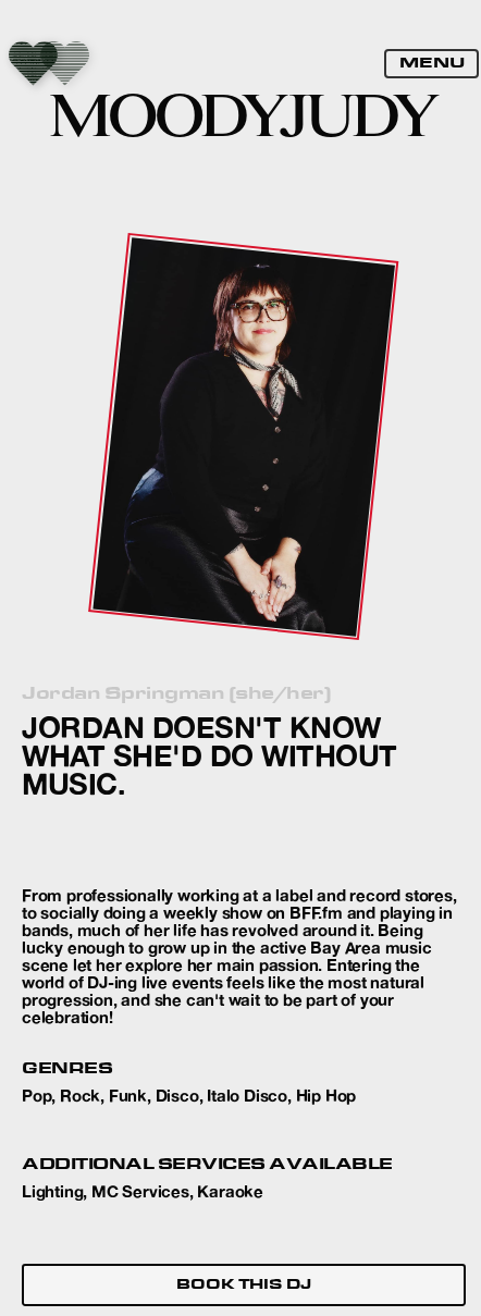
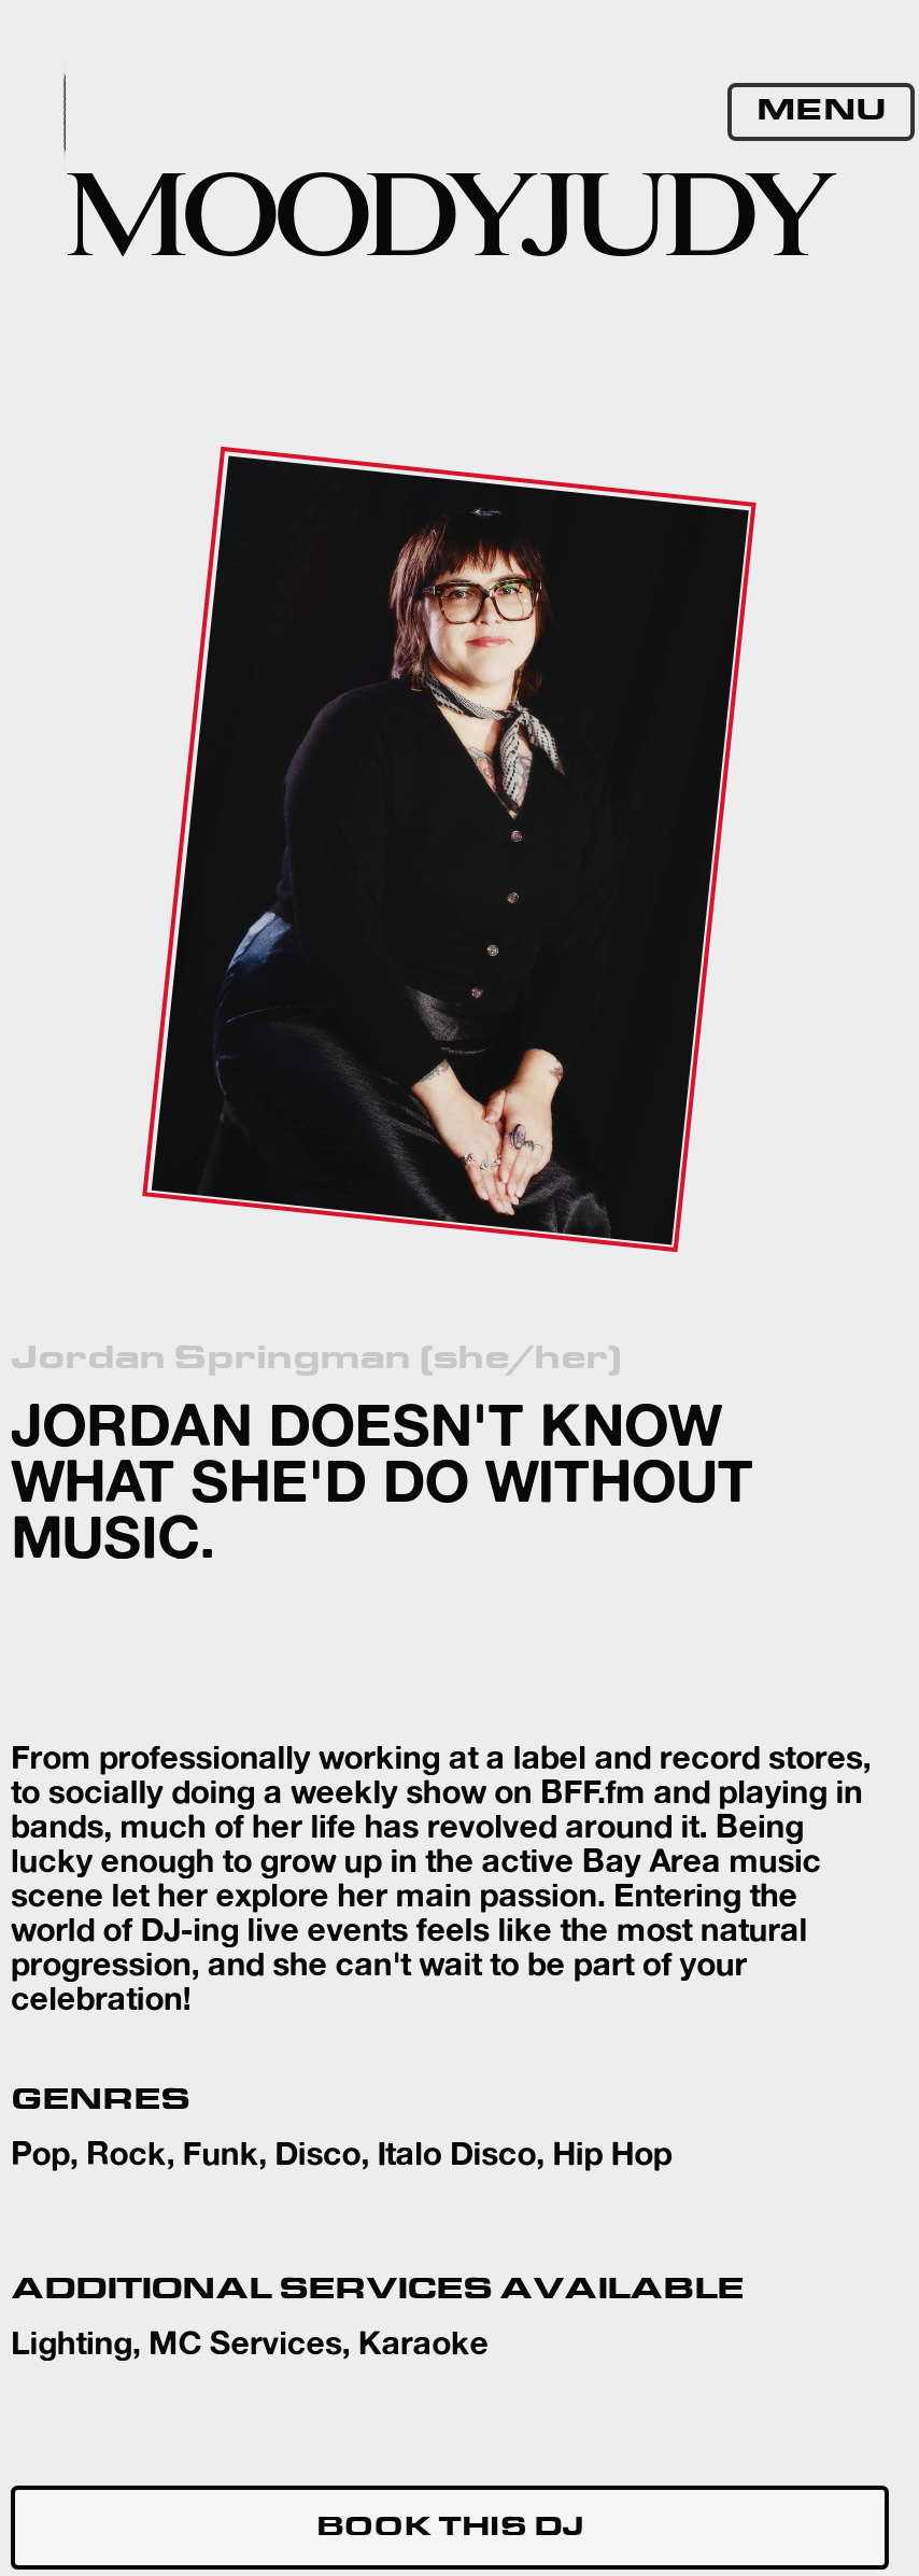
[8,40,90,86] [image] -> none

